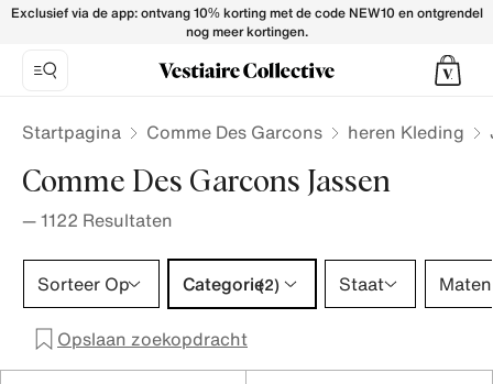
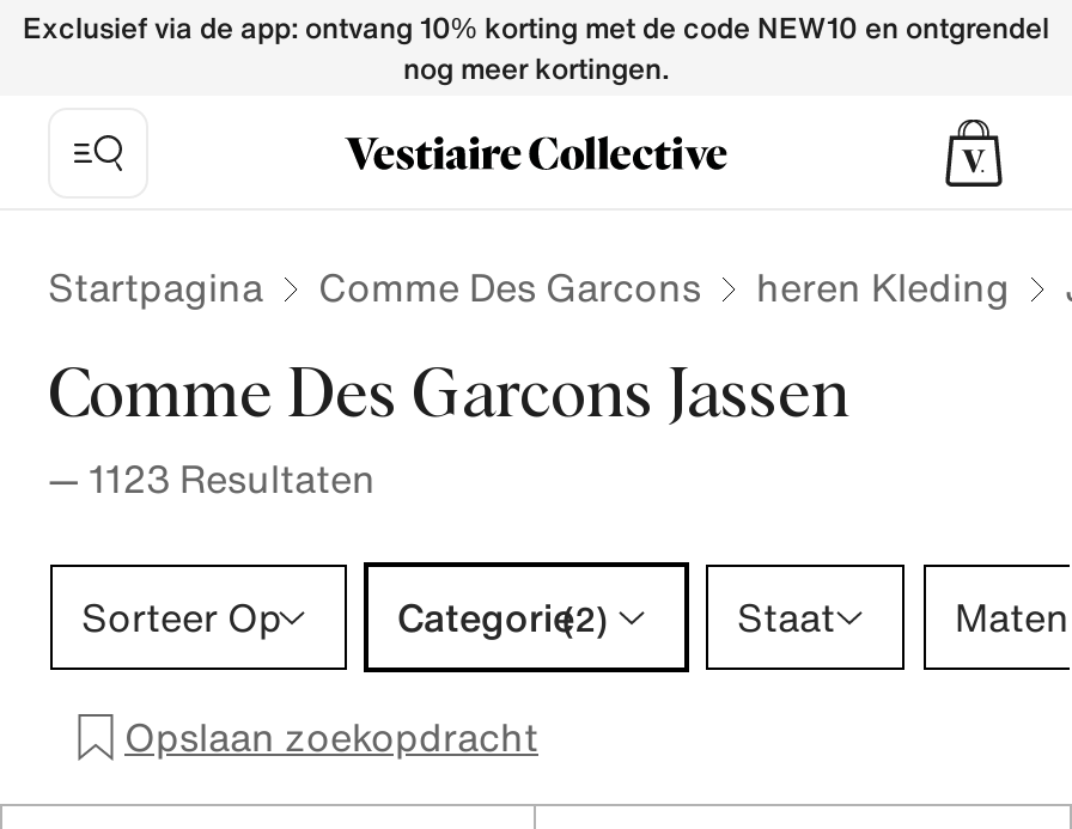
[22,207,173,233] — 1122 Resultaten -> [48,450,376,507] — 1123 Resultaten

